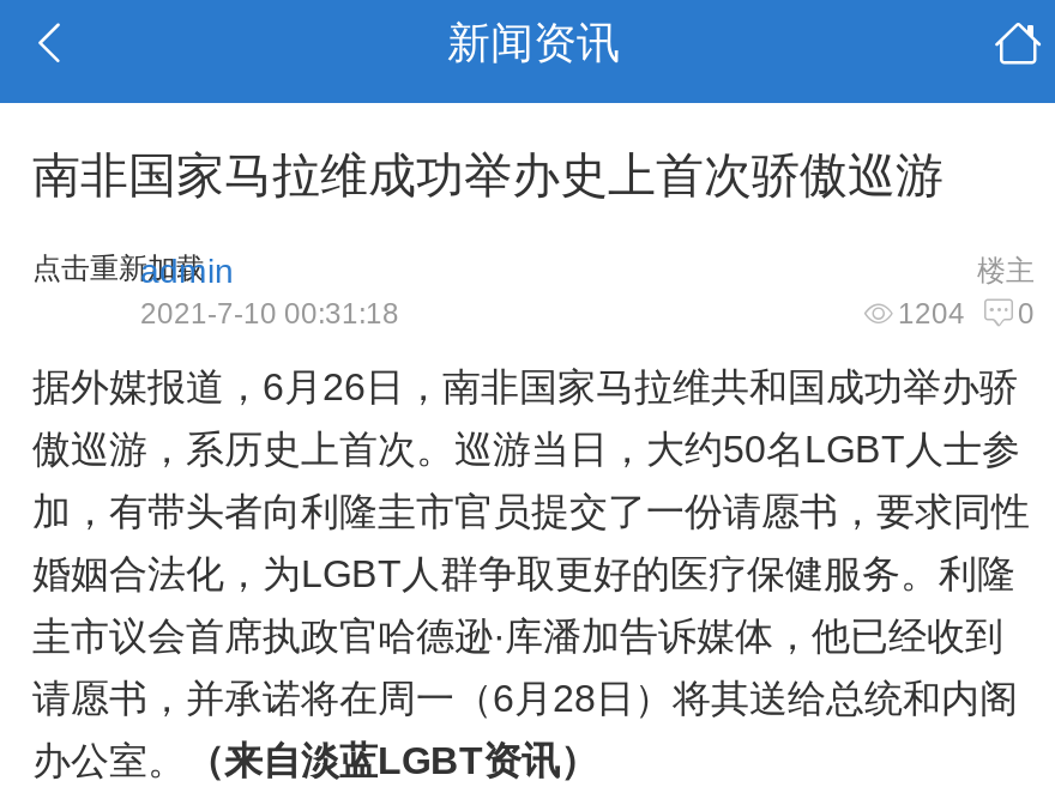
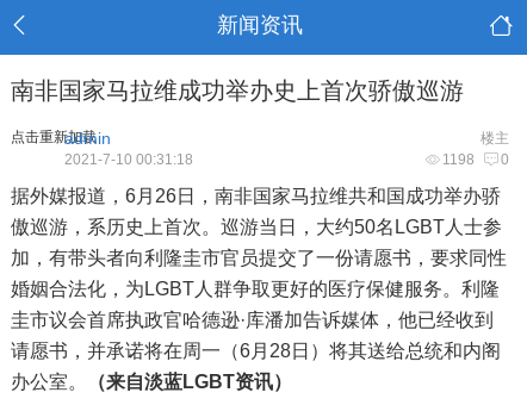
[898,297,1035,331] 1204 0 -> [442,151,509,168] 1198 0

